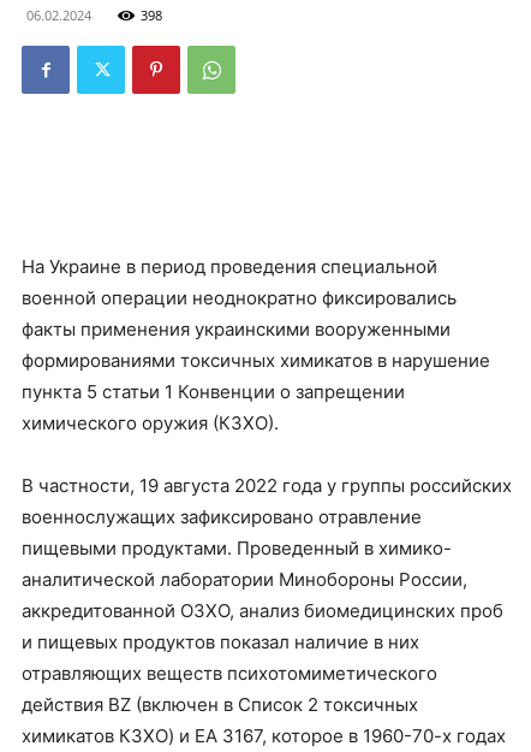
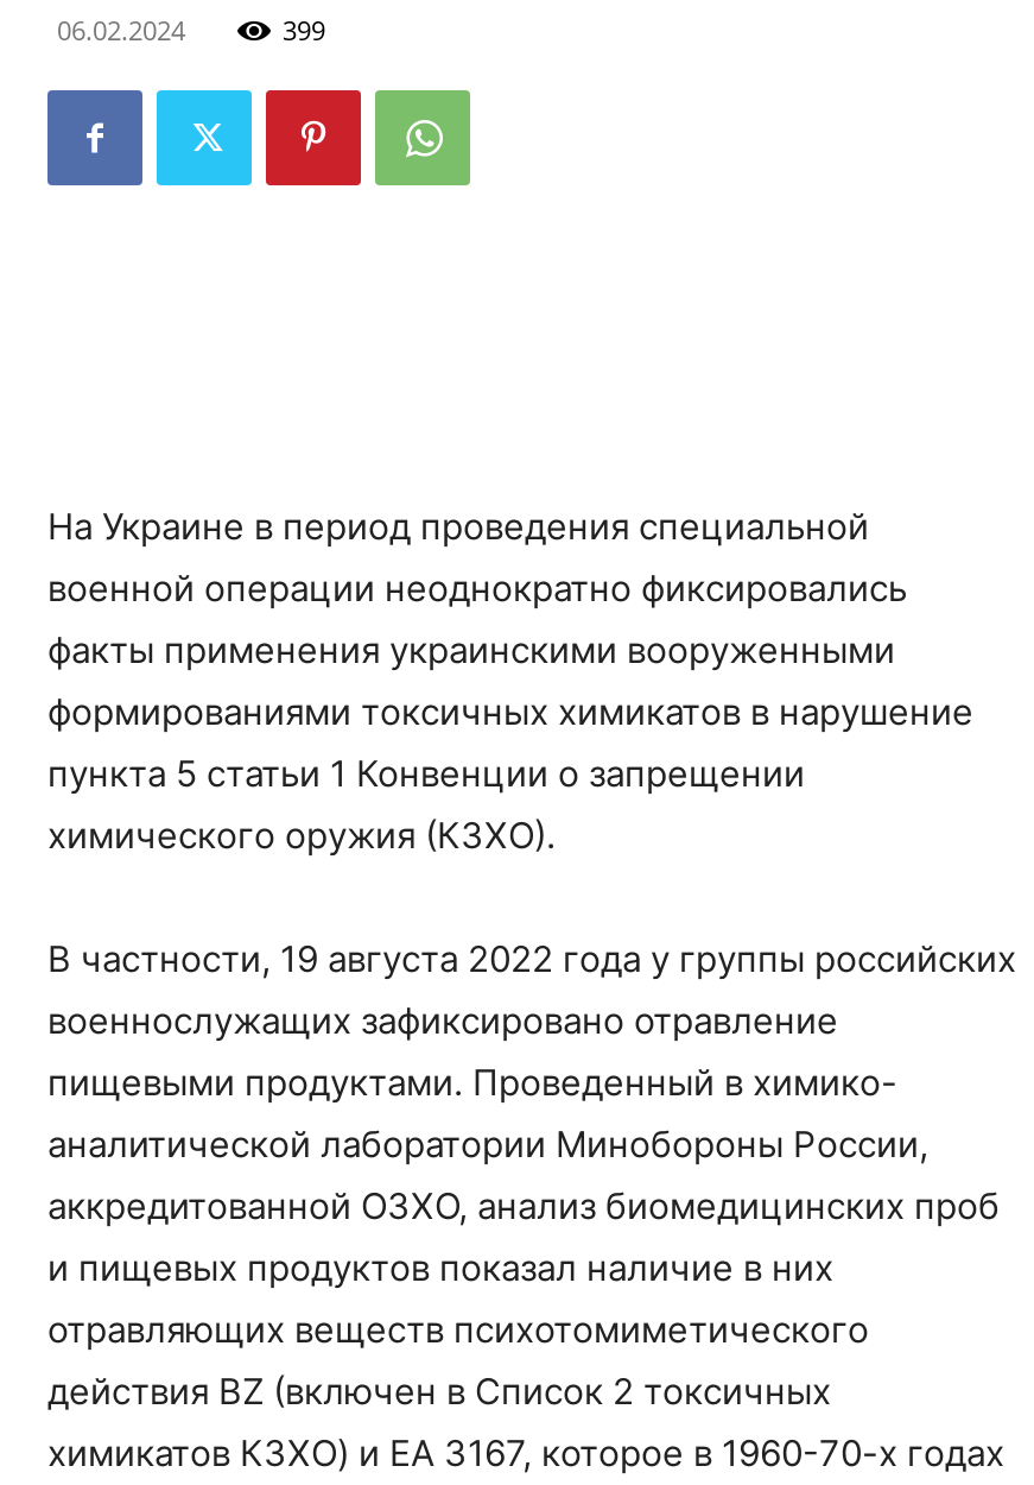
[141,6,162,24] 398 -> [283,12,325,48] 399

